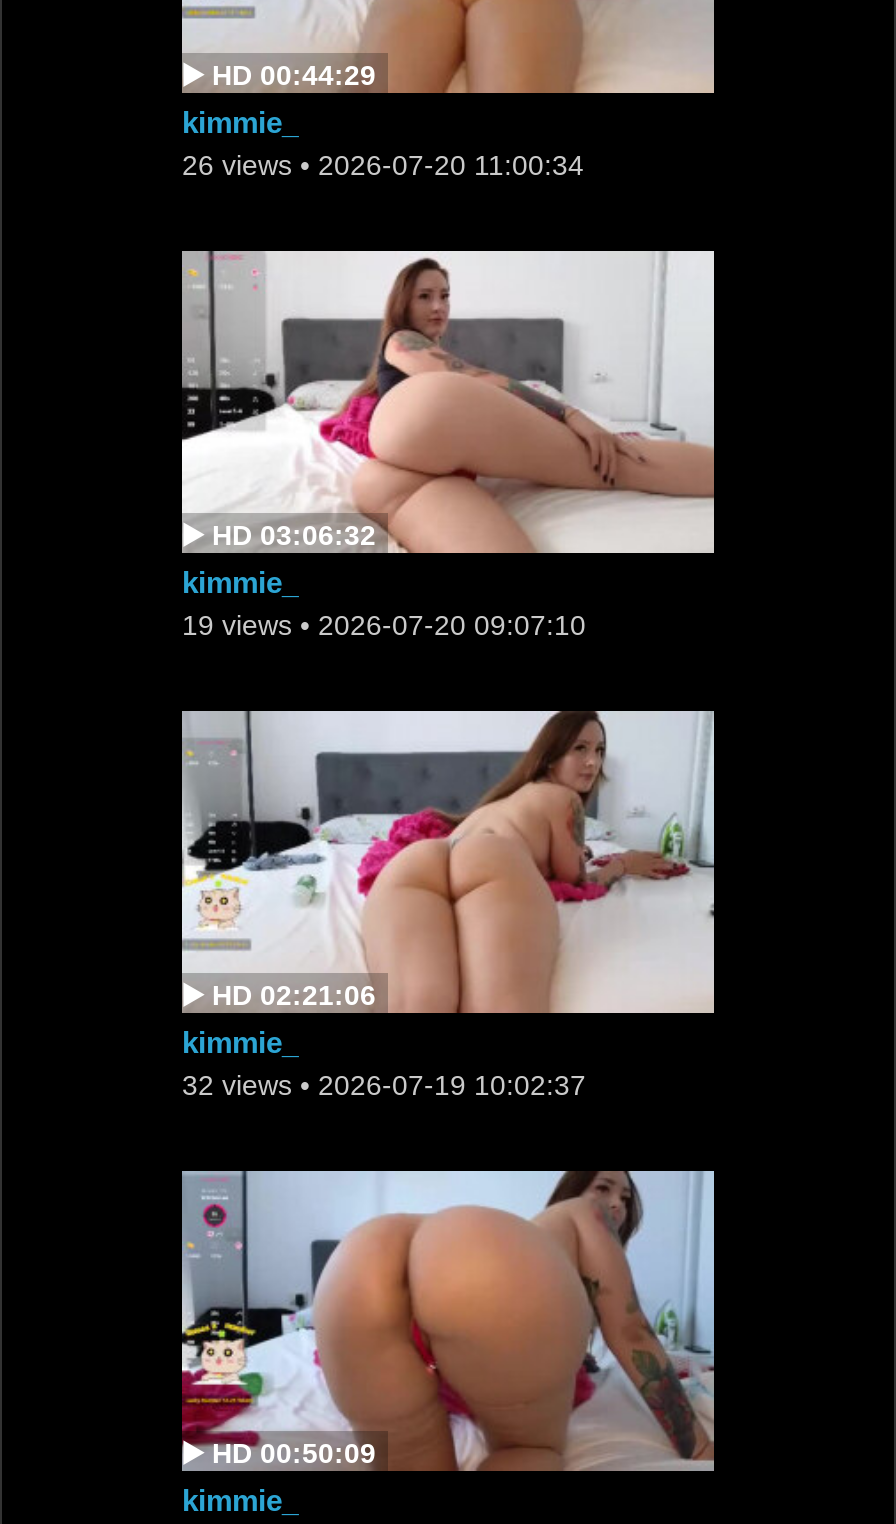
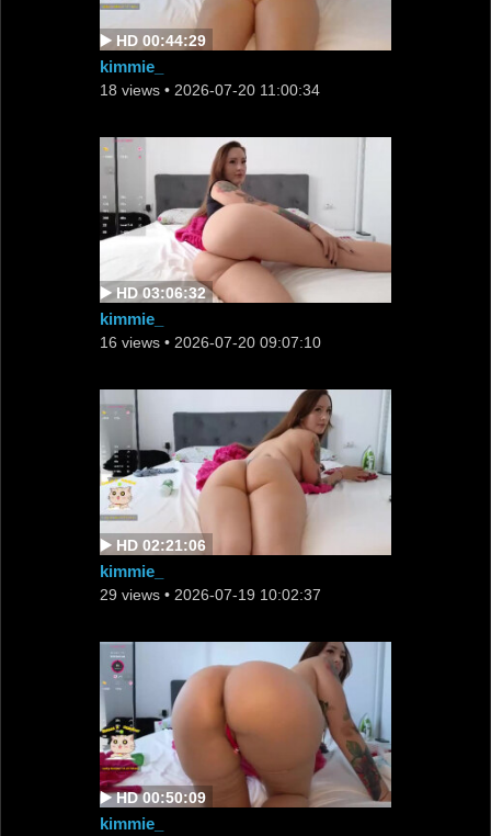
[182,149,584,181] 26 views • 2026-07-20 11:00:34 -> [100,82,320,99] 18 views • 2026-07-20 11:00:34
[182,608,586,640] 19 views • 2026-07-20 09:07:10 -> [100,334,321,351] 16 views • 2026-07-20 09:07:10
[182,1068,586,1100] 32 views • 2026-07-19 10:02:37 -> [100,586,321,603] 29 views • 2026-07-19 10:02:37

